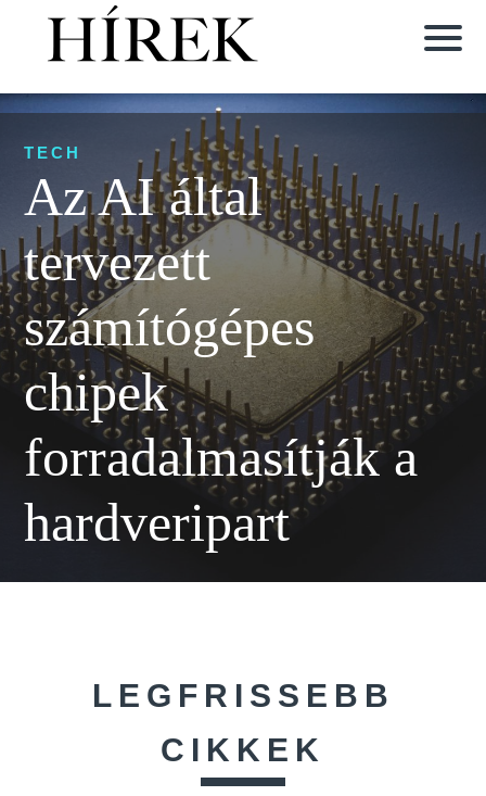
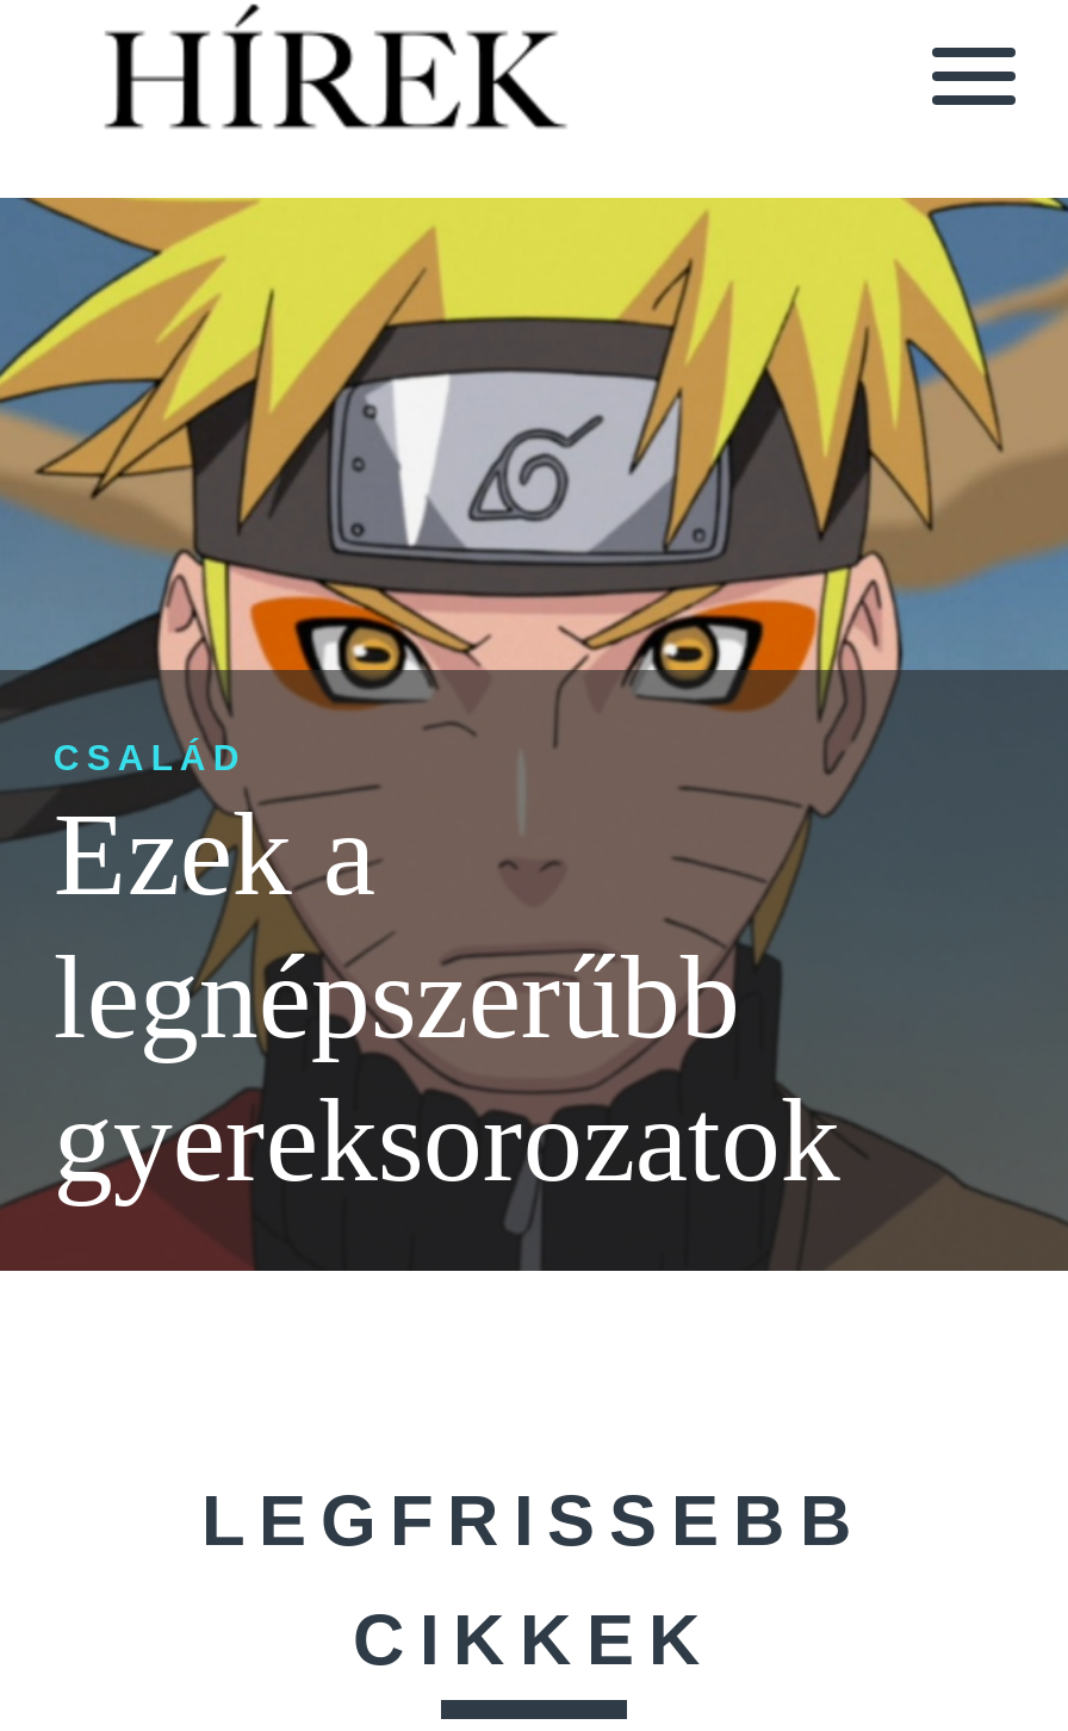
[3,92,483,582] [image] | TECH | Az AI által | tervezett | számítógépes | chipek | forradalmasítják a | hardveripart -> [7,196,1061,1271] [image] | CSALÁD | Ezek a | legnépszerűbb | gyereksorozatok

